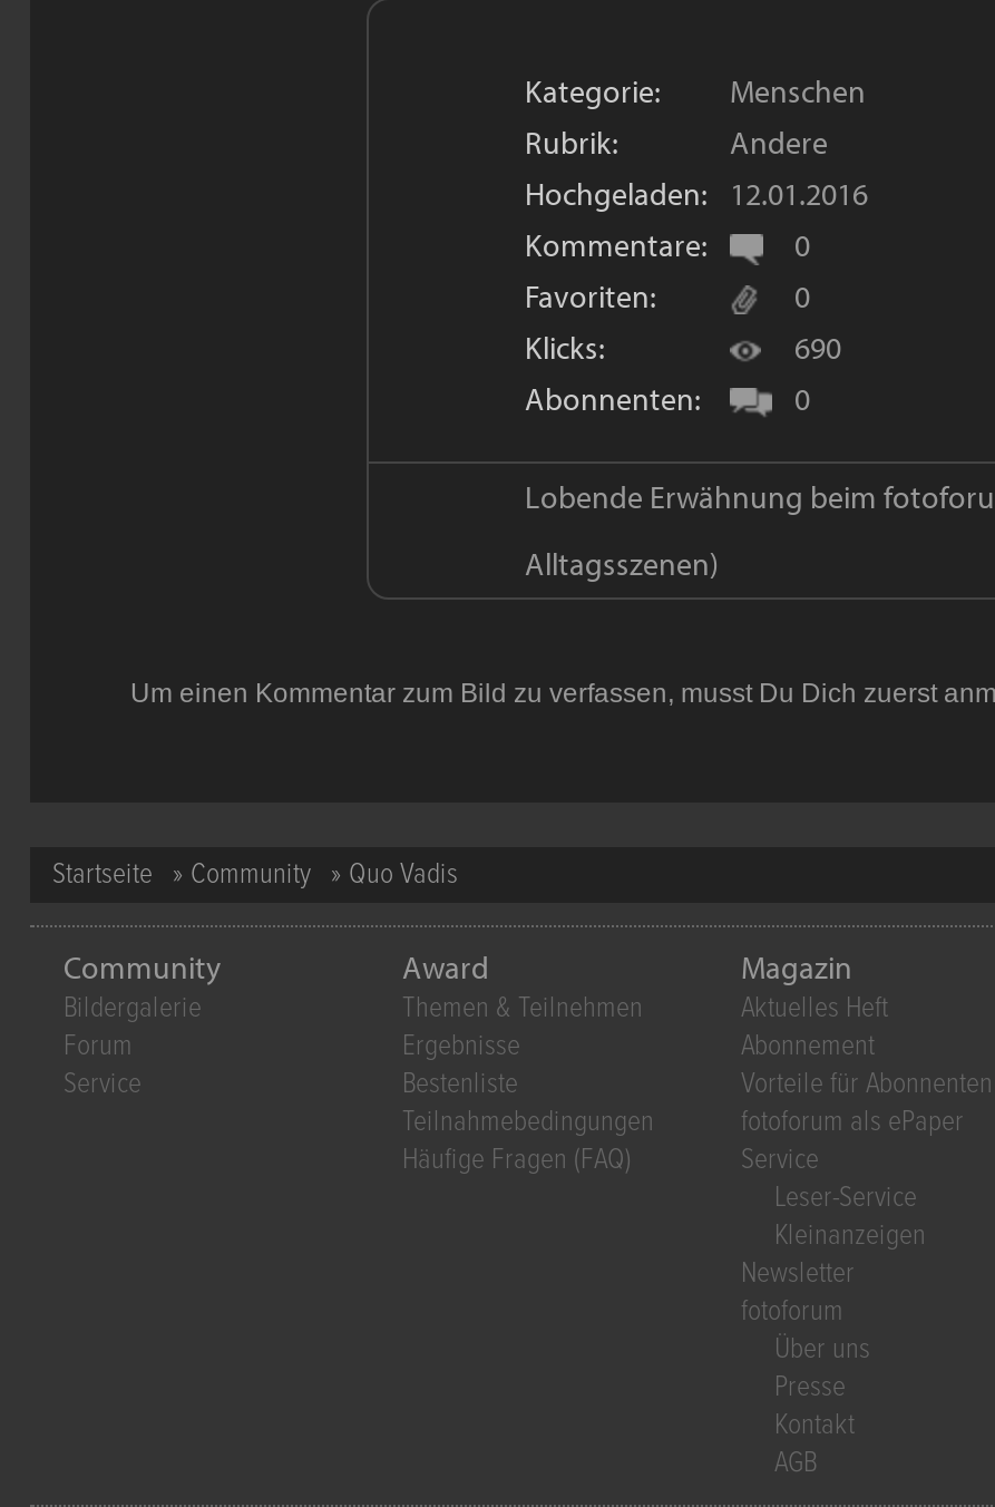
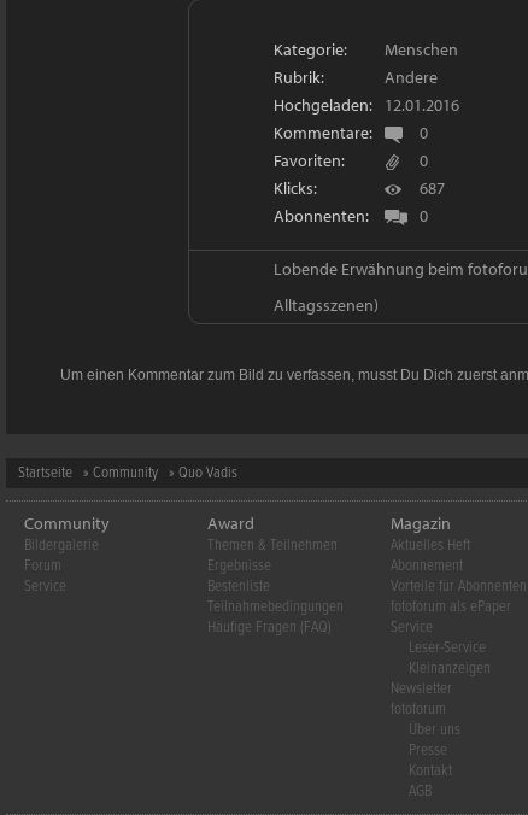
[794,328,841,368] 690 -> [420,177,445,199] 687

